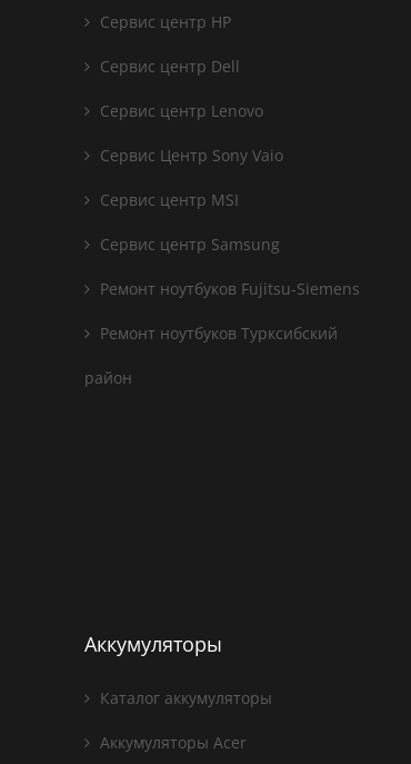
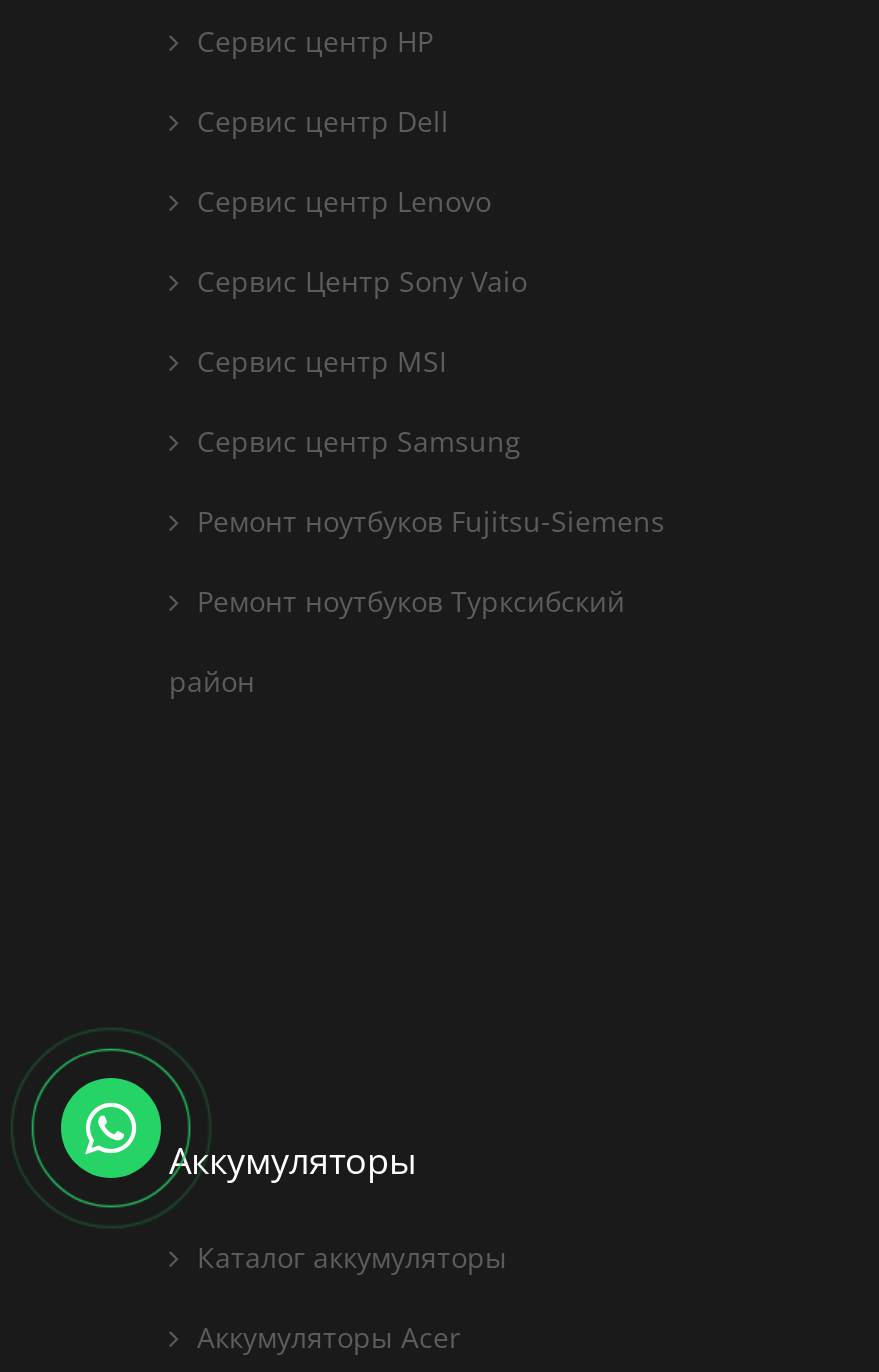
none -> [9,1026,213,1230] [image]

